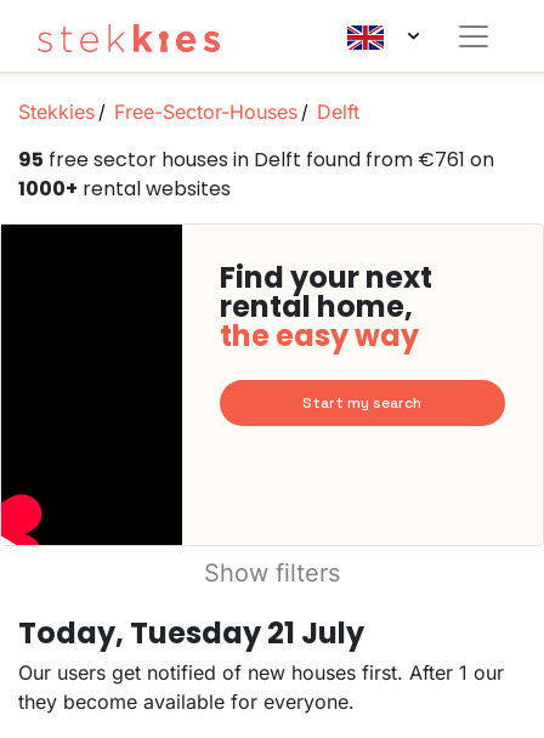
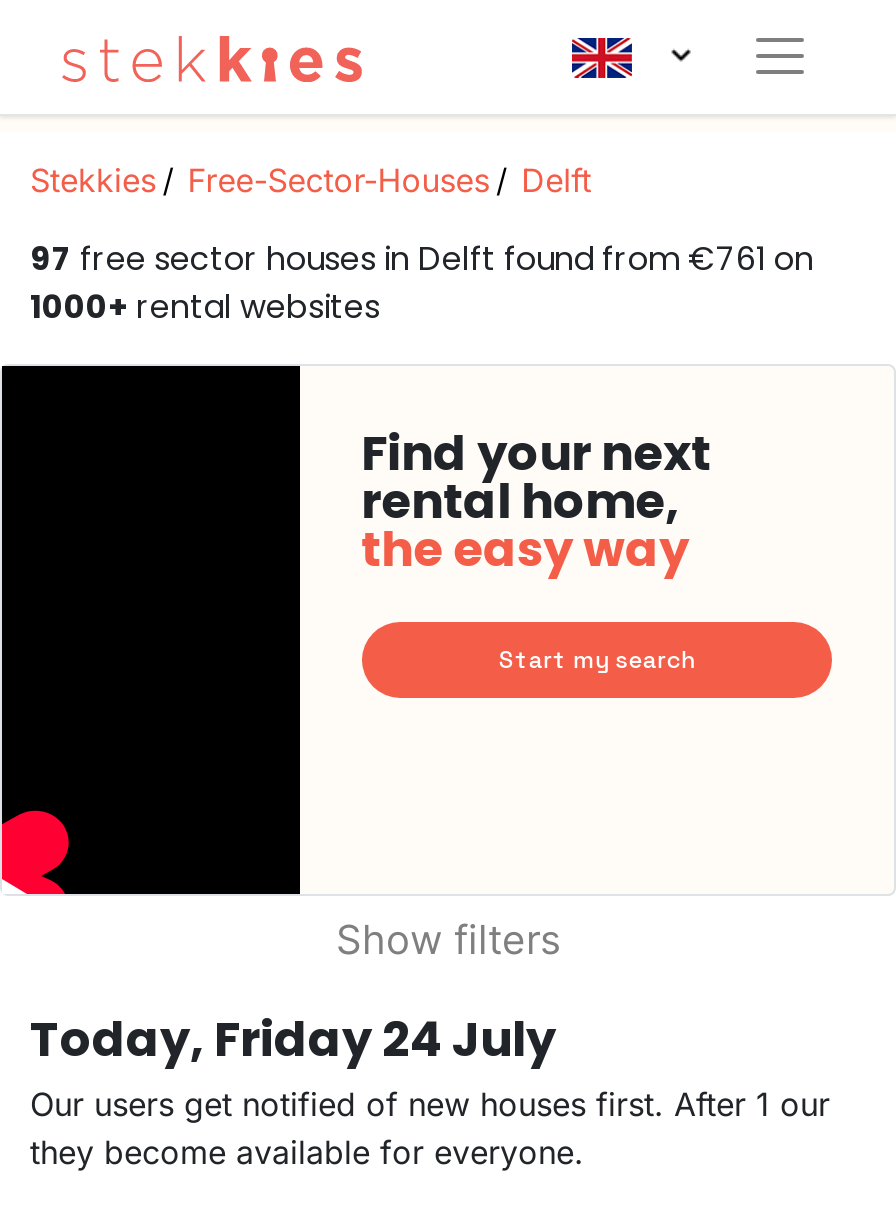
[18,146,494,174] 95 free sector houses in Delft found from €761 on -> [30,236,814,282] 97 free sector houses in Delft found from €761 on
[18,613,364,653] Today, Tuesday 21 July -> [30,1007,556,1073] Today, Friday 24 July

